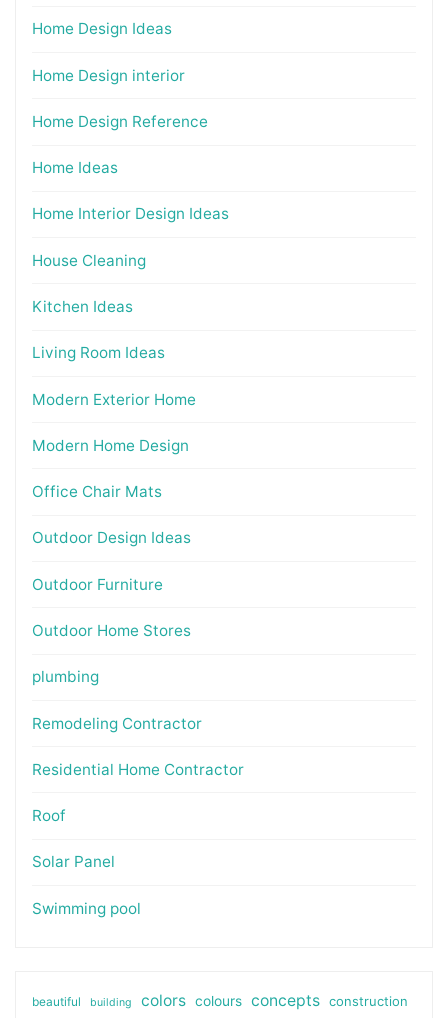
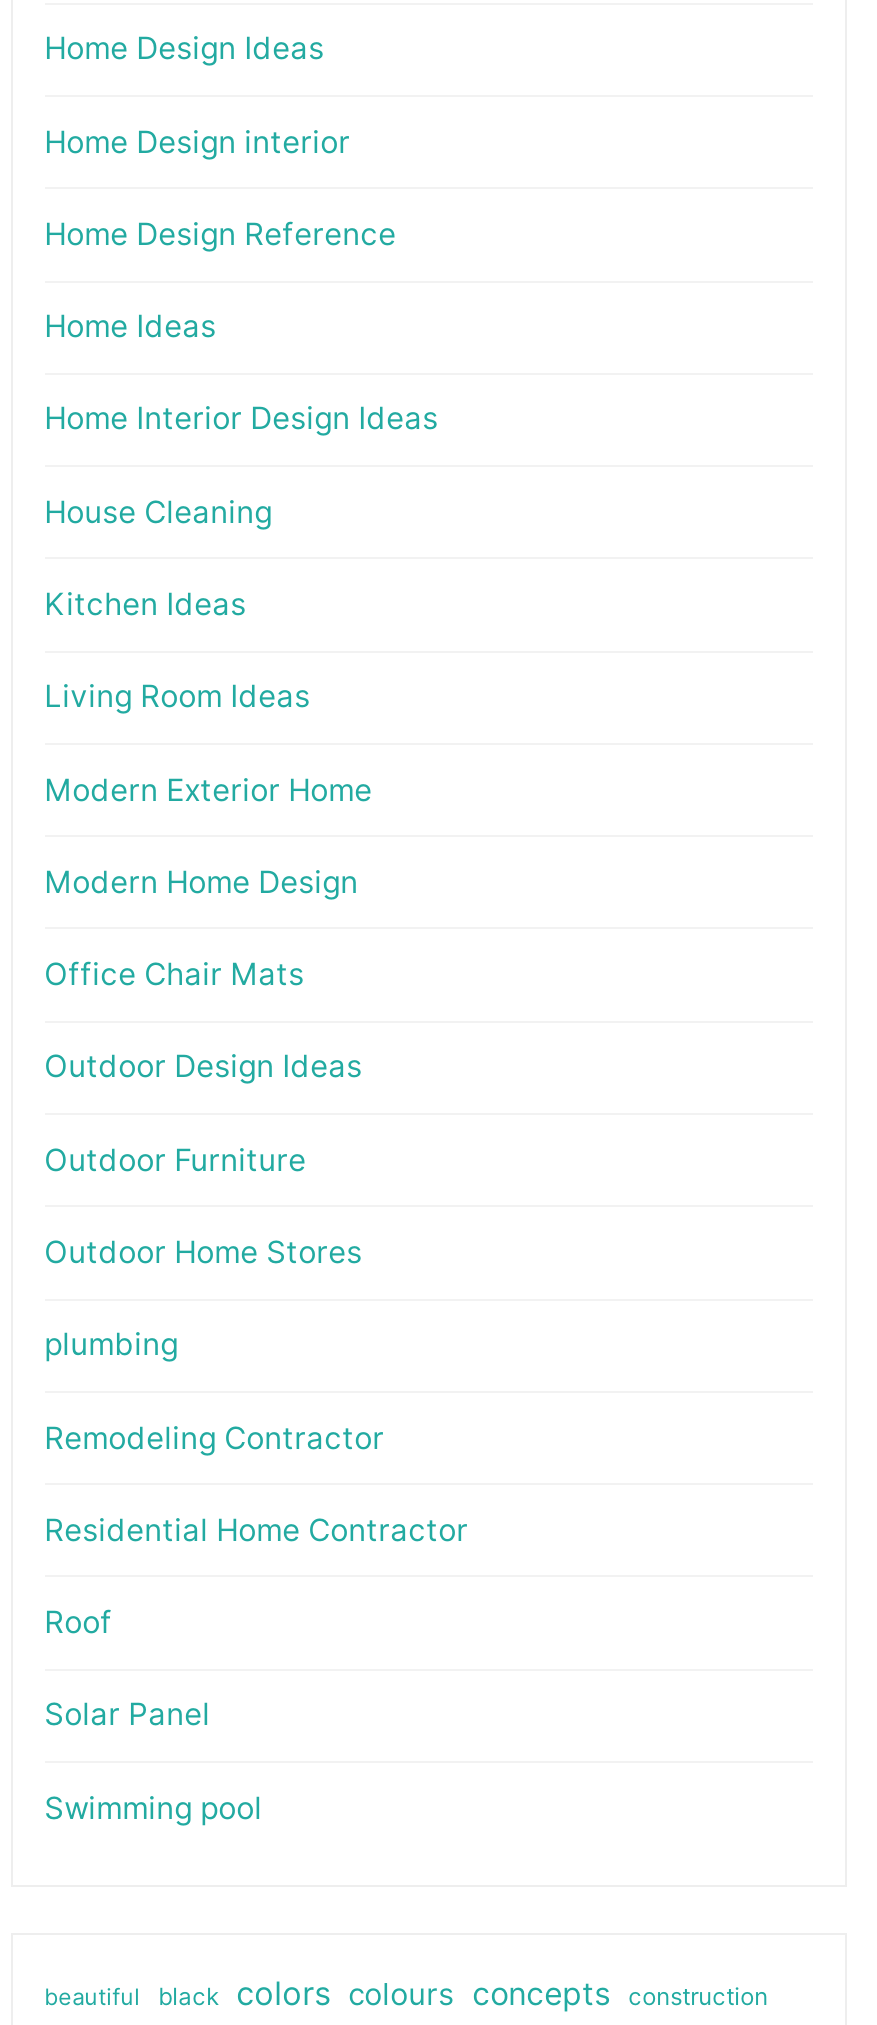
[90,991,408,1010] building | colors colours concepts construction -> [158,1973,768,2013] black | colors colours concepts | construction

